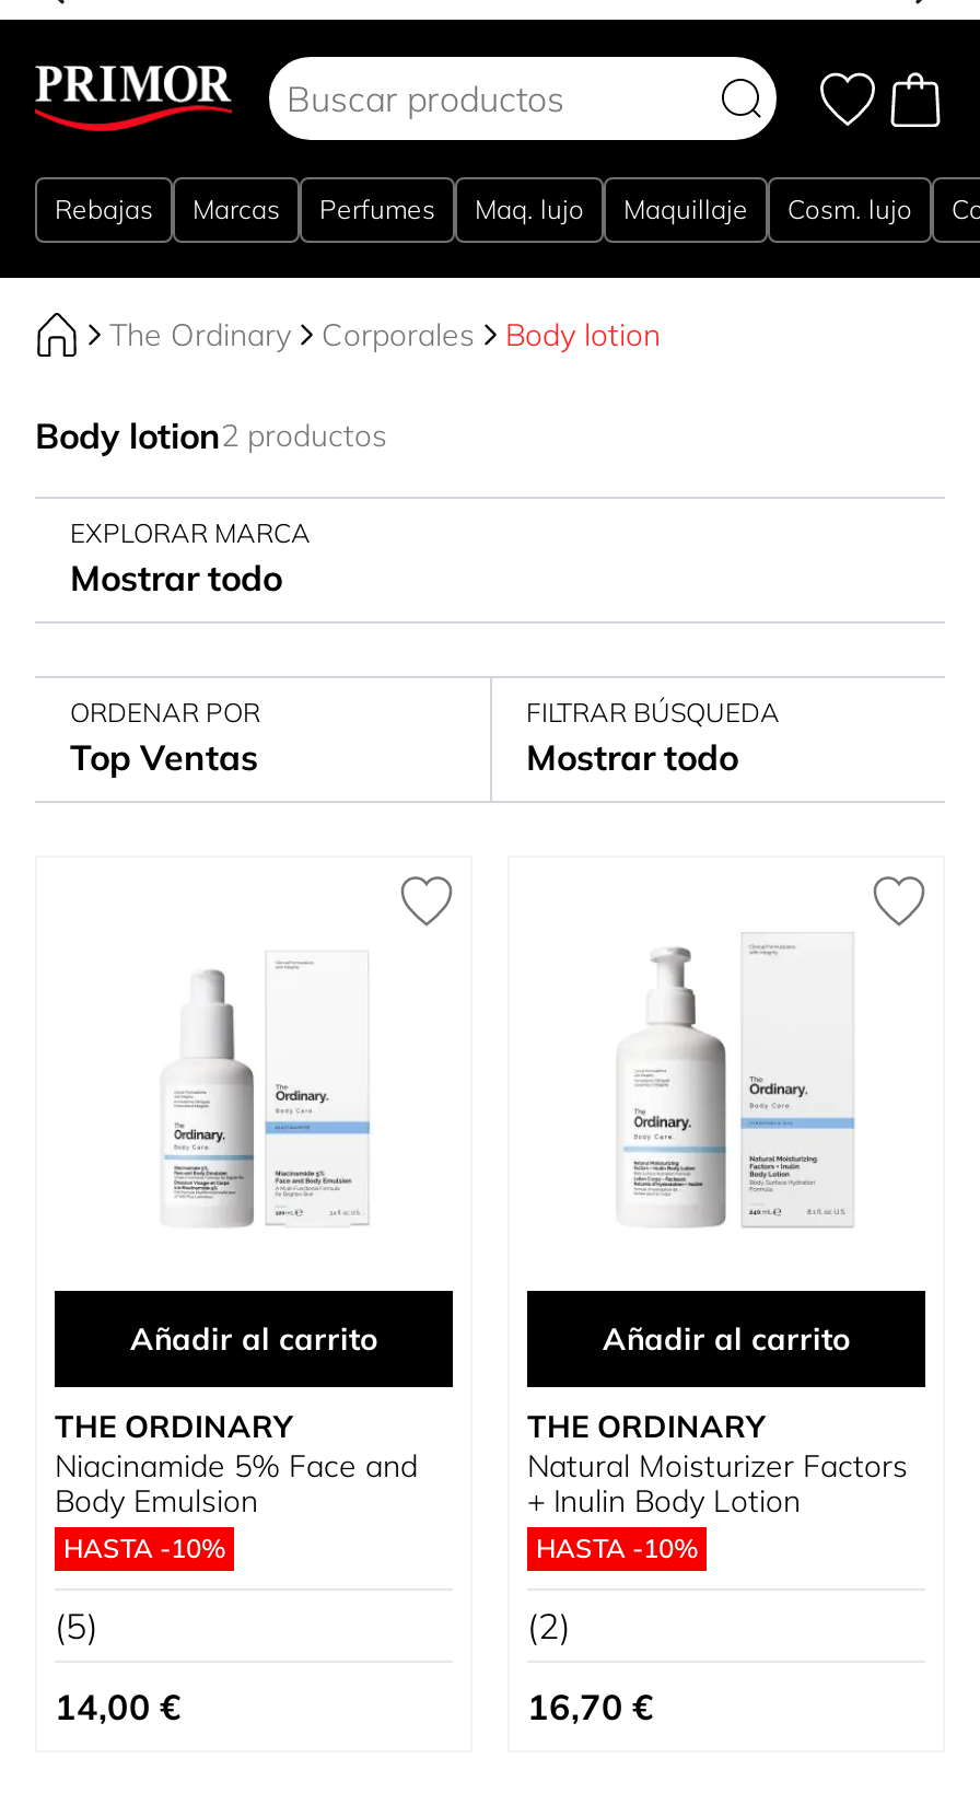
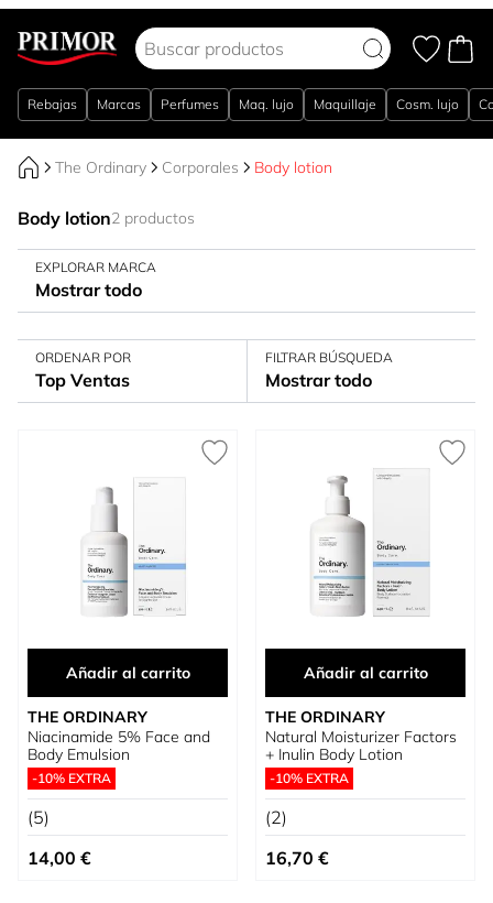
[63,1532,225,1564] HASTA -10% -> [32,770,111,786] -10% EXTRA
[536,1532,698,1564] HASTA -10% -> [270,770,349,786] -10% EXTRA

